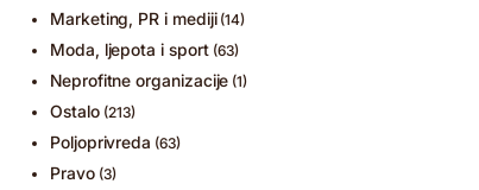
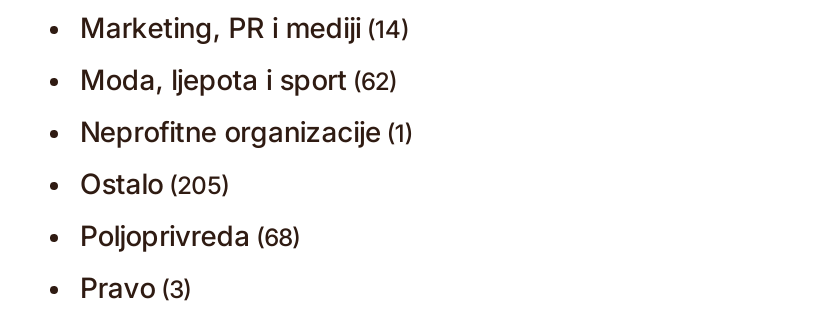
[50,39,238,59] Moda, ljepota i sport (63) -> [80,62,397,96] Moda, ljepota i sport (62)
[50,101,135,121] Ostalo (213) -> [80,166,229,200] Ostalo (205)
[50,132,181,152] Poljoprivreda (63) -> [80,218,300,252] Poljoprivreda (68)

